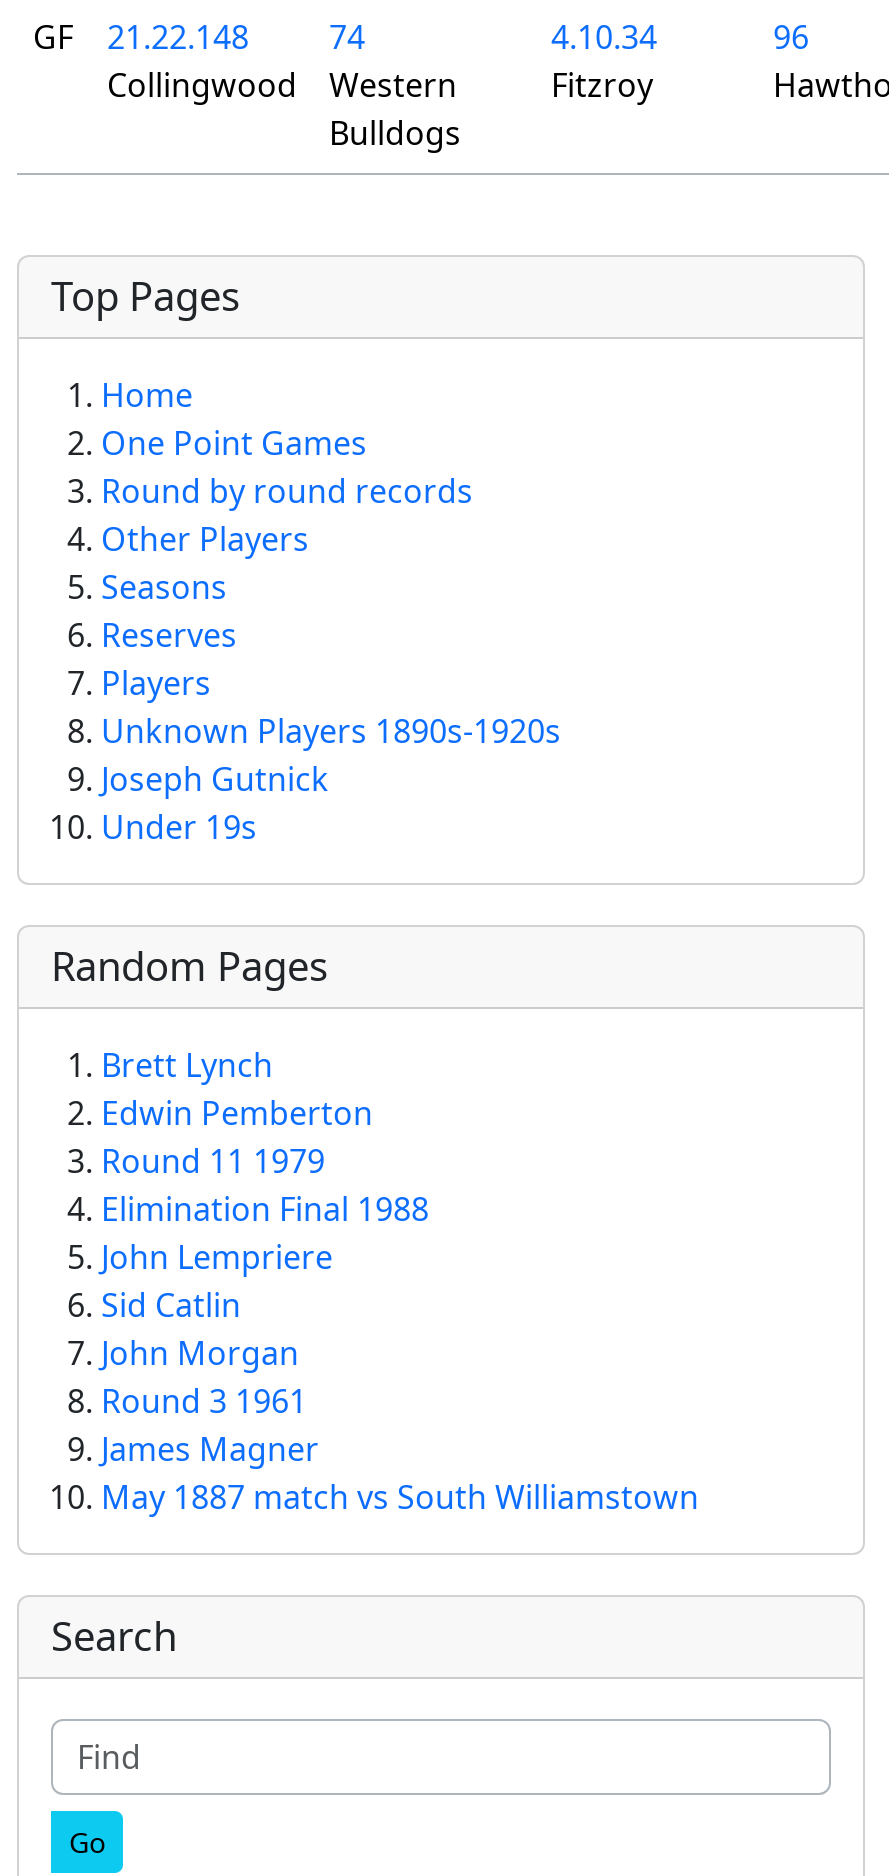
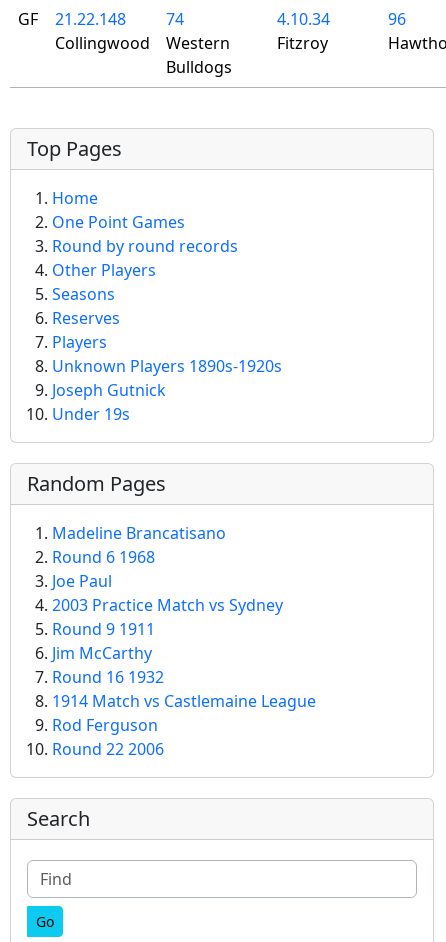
[101,1044,699,1520] Brett Lynch | Edwin Pemberton | Round 11 1979 | Elimination Final 1988 | John Lempriere | Sid Catlin | John Morgan | Round 3 1961 | James Magner | May 1887 match vs South Williamstown -> [52,522,316,760] Madeline Brancatisano | Round 6 1968 | Joe Paul | 2003 Practice Match vs Sydney | Round 9 1911 | Jim McCarthy | Round 16 1932 | 1914 Match vs Castlemaine League | Rod Ferguson | Round 22 2006

